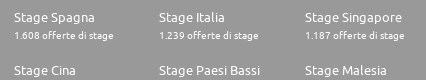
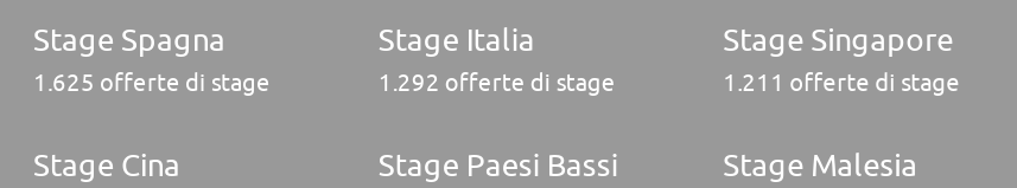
[14,29,114,41] 1.608 offerte di stage -> [33,68,271,96] 1.625 offerte di stage
[159,29,259,41] 1.239 offerte di stage -> [378,68,615,96] 1.292 offerte di stage
[305,29,405,41] 1.187 offerte di stage -> [723,68,961,96] 1.211 offerte di stage

